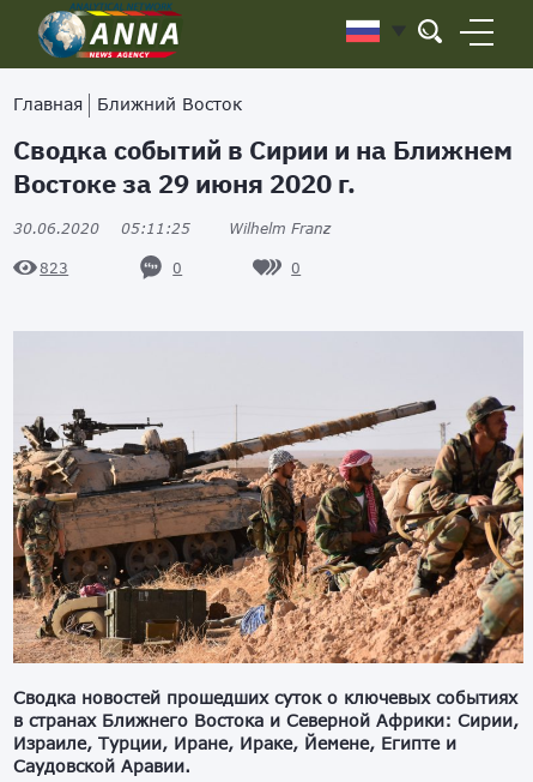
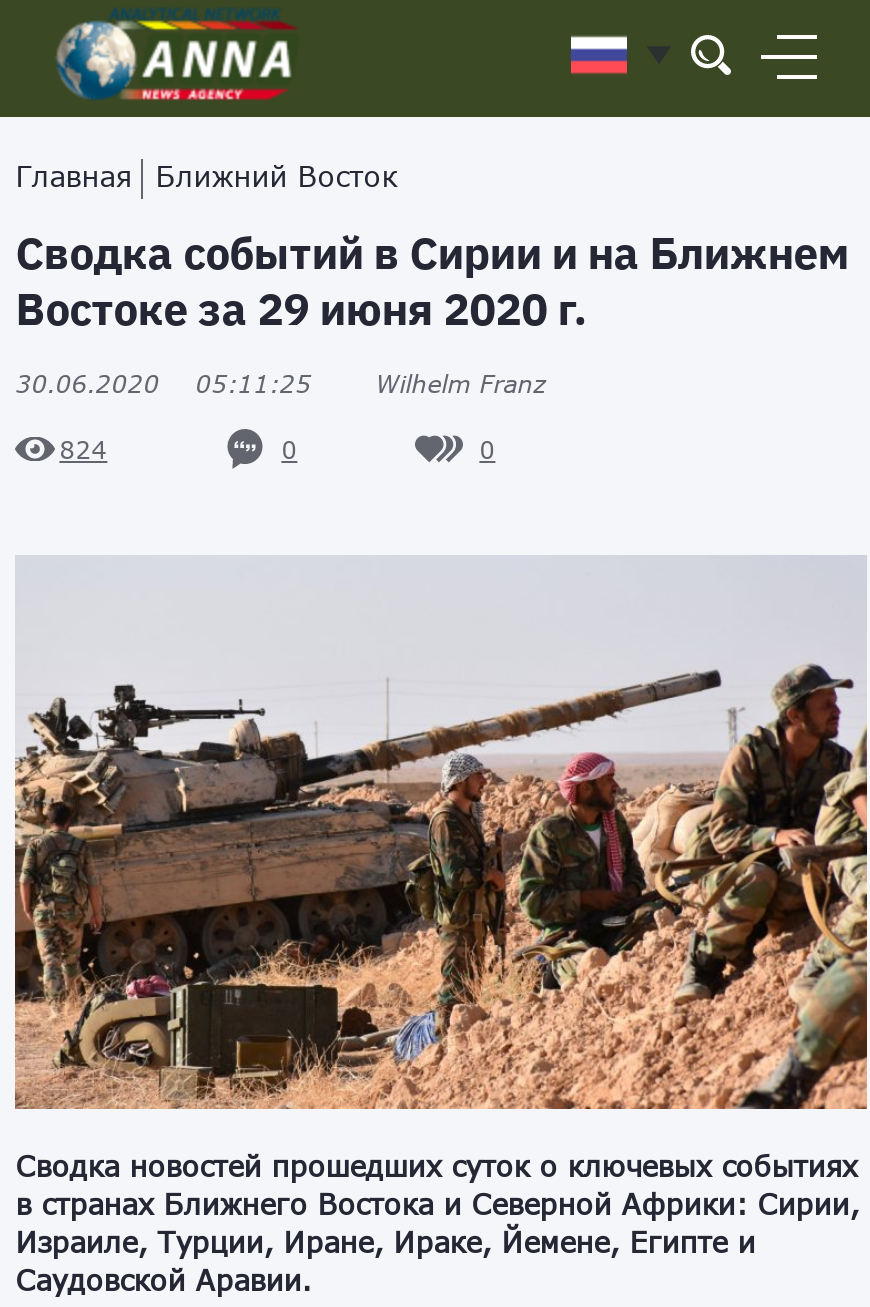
[40,259,69,277] 823 -> [59,435,107,465] 824

